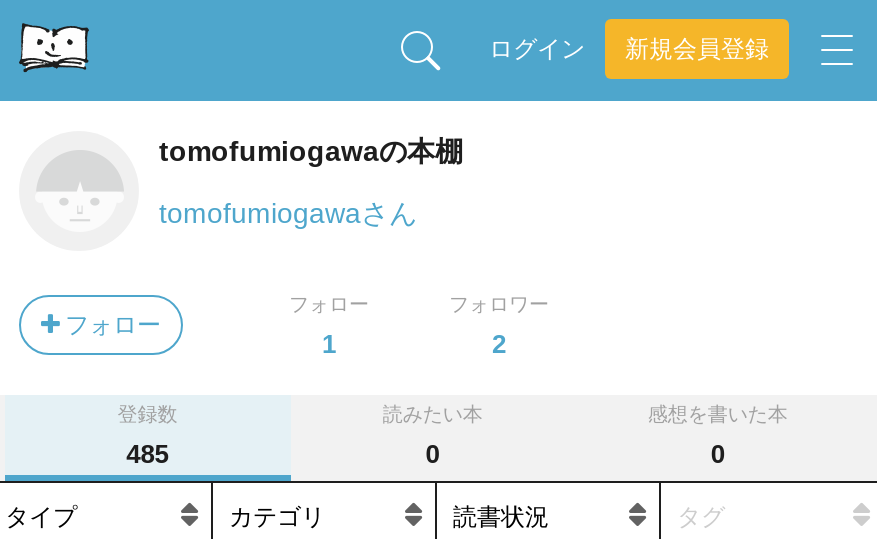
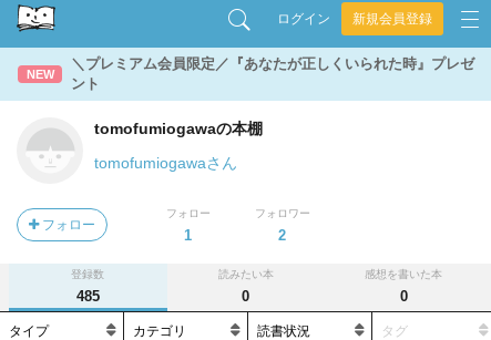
none -> [3,48,55,101] [image] | NEW
none -> [71,55,474,92] ＼プレミアム会員限定／『あなたが正しくいられた時』プレゼ | ント

